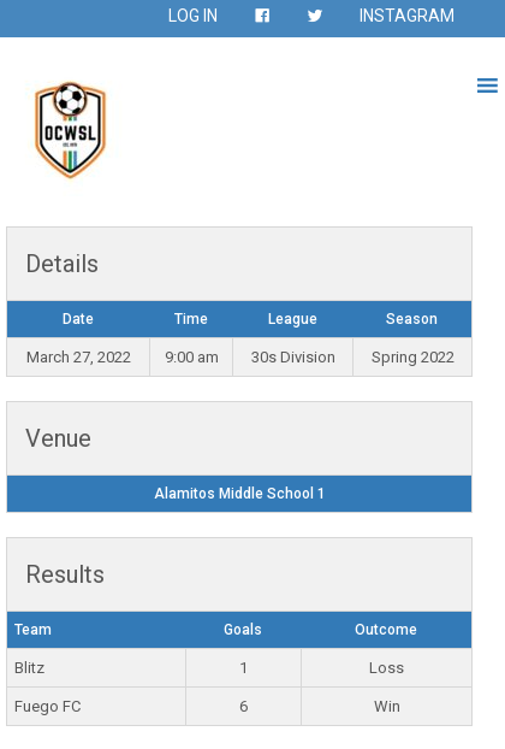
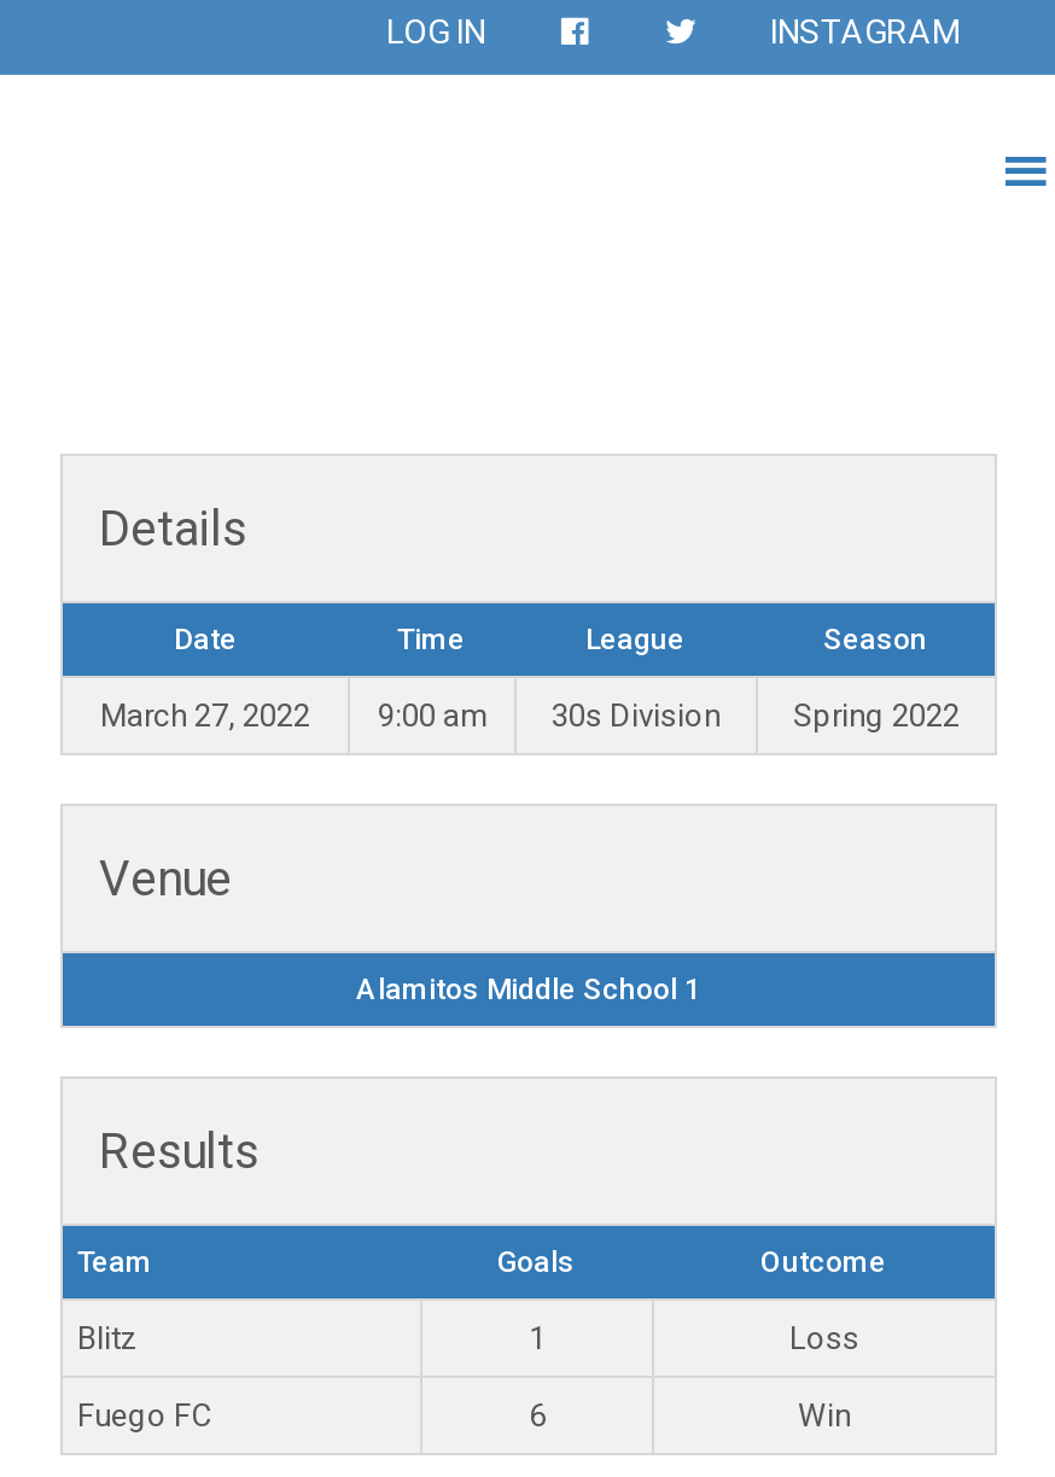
[34,79,108,181] [image] -> none

